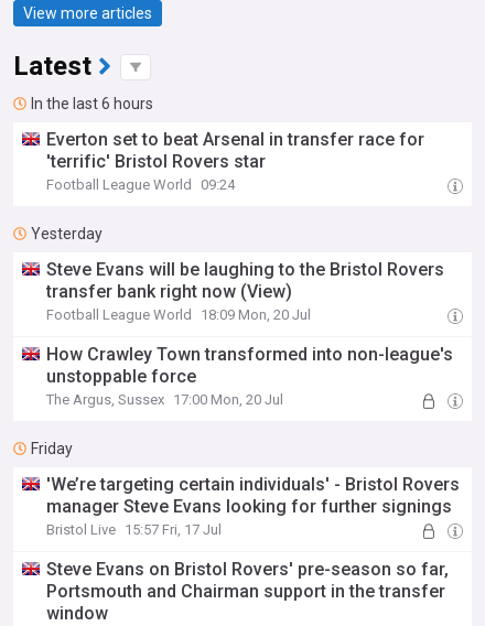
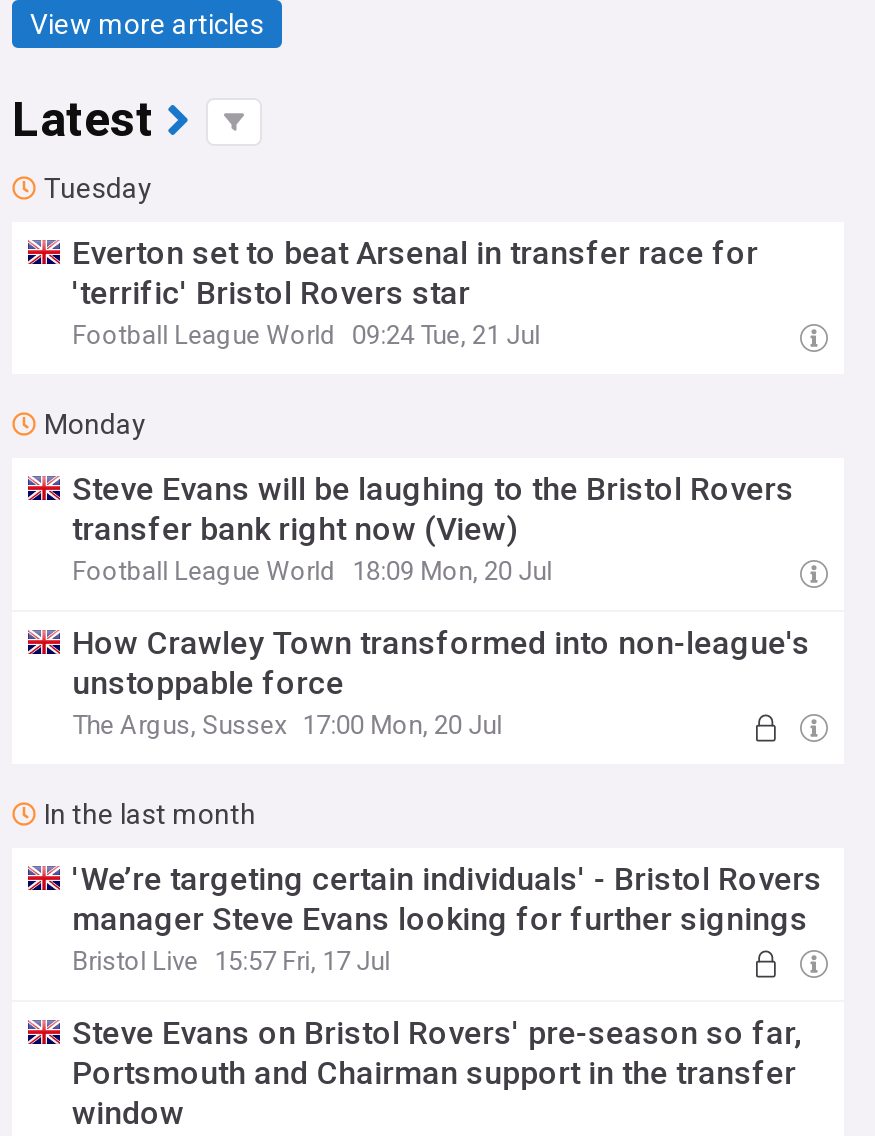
[31,95,153,112] In the last 6 hours -> [44,172,152,204] Tuesday
[46,176,235,193] Football League World 09:24 -> [72,320,540,350] Football League World 09:24 Tue, 21 Jul
[31,225,103,242] Yesterday -> [44,408,146,440] Monday
[31,440,73,457] Friday -> [44,798,256,830] In the last month

